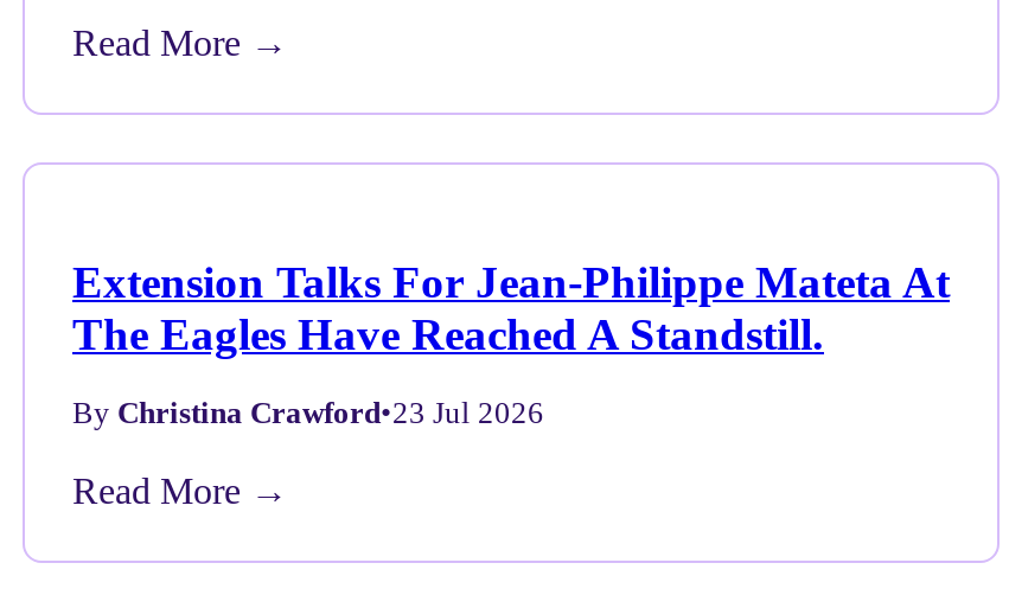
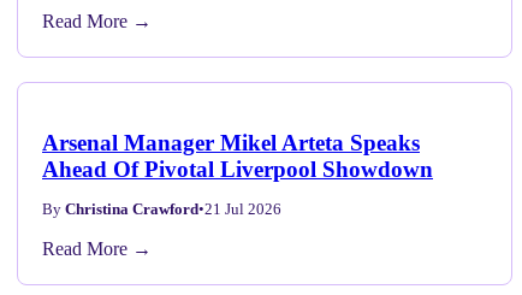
[72,258,950,360] Extension Talks For Jean-Philippe Mateta At | The Eagles Have Reached A Standstill. -> [42,131,433,182] Arsenal Manager Mikel Arteta Speaks | Ahead Of Pivotal Liverpool Showdown
[72,398,544,431] By Christina Crawford•23 Jul 2026 -> [42,202,281,218] By Christina Crawford•21 Jul 2026

